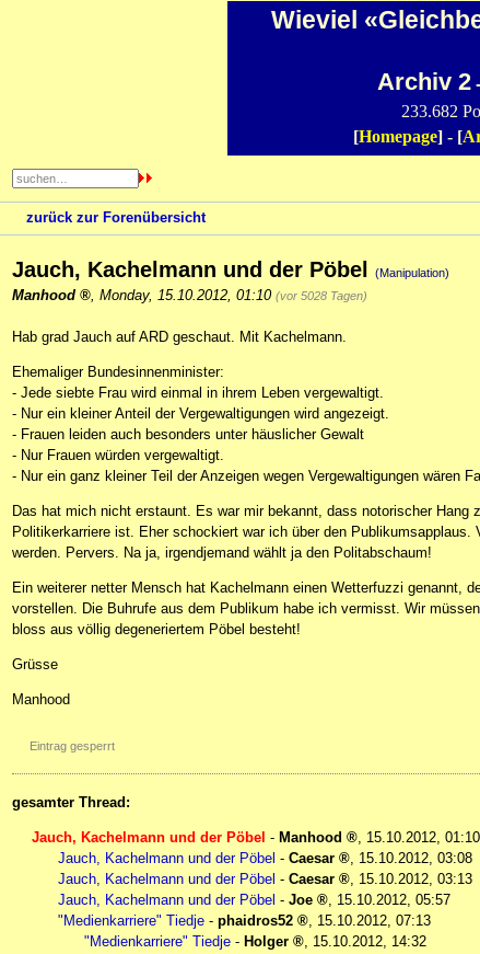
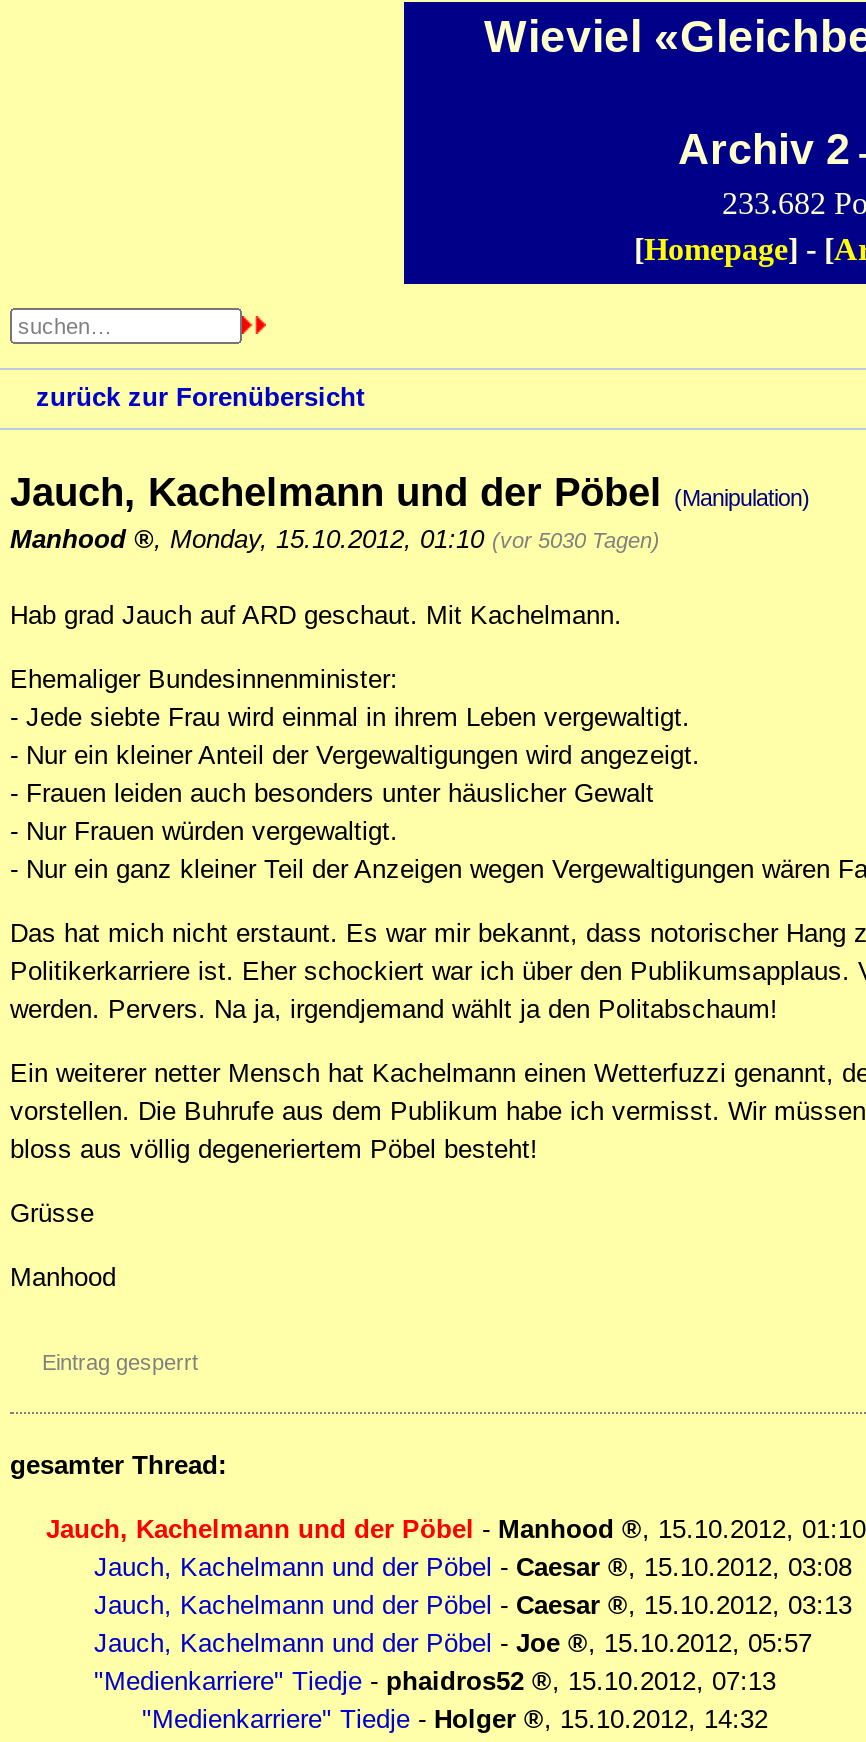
[91,287,367,303] , Monday, 15.10.2012, 01:10 (vor 5028 Tagen) -> [154,524,660,554] , Monday, 15.10.2012, 01:10 (vor 5030 Tagen)

